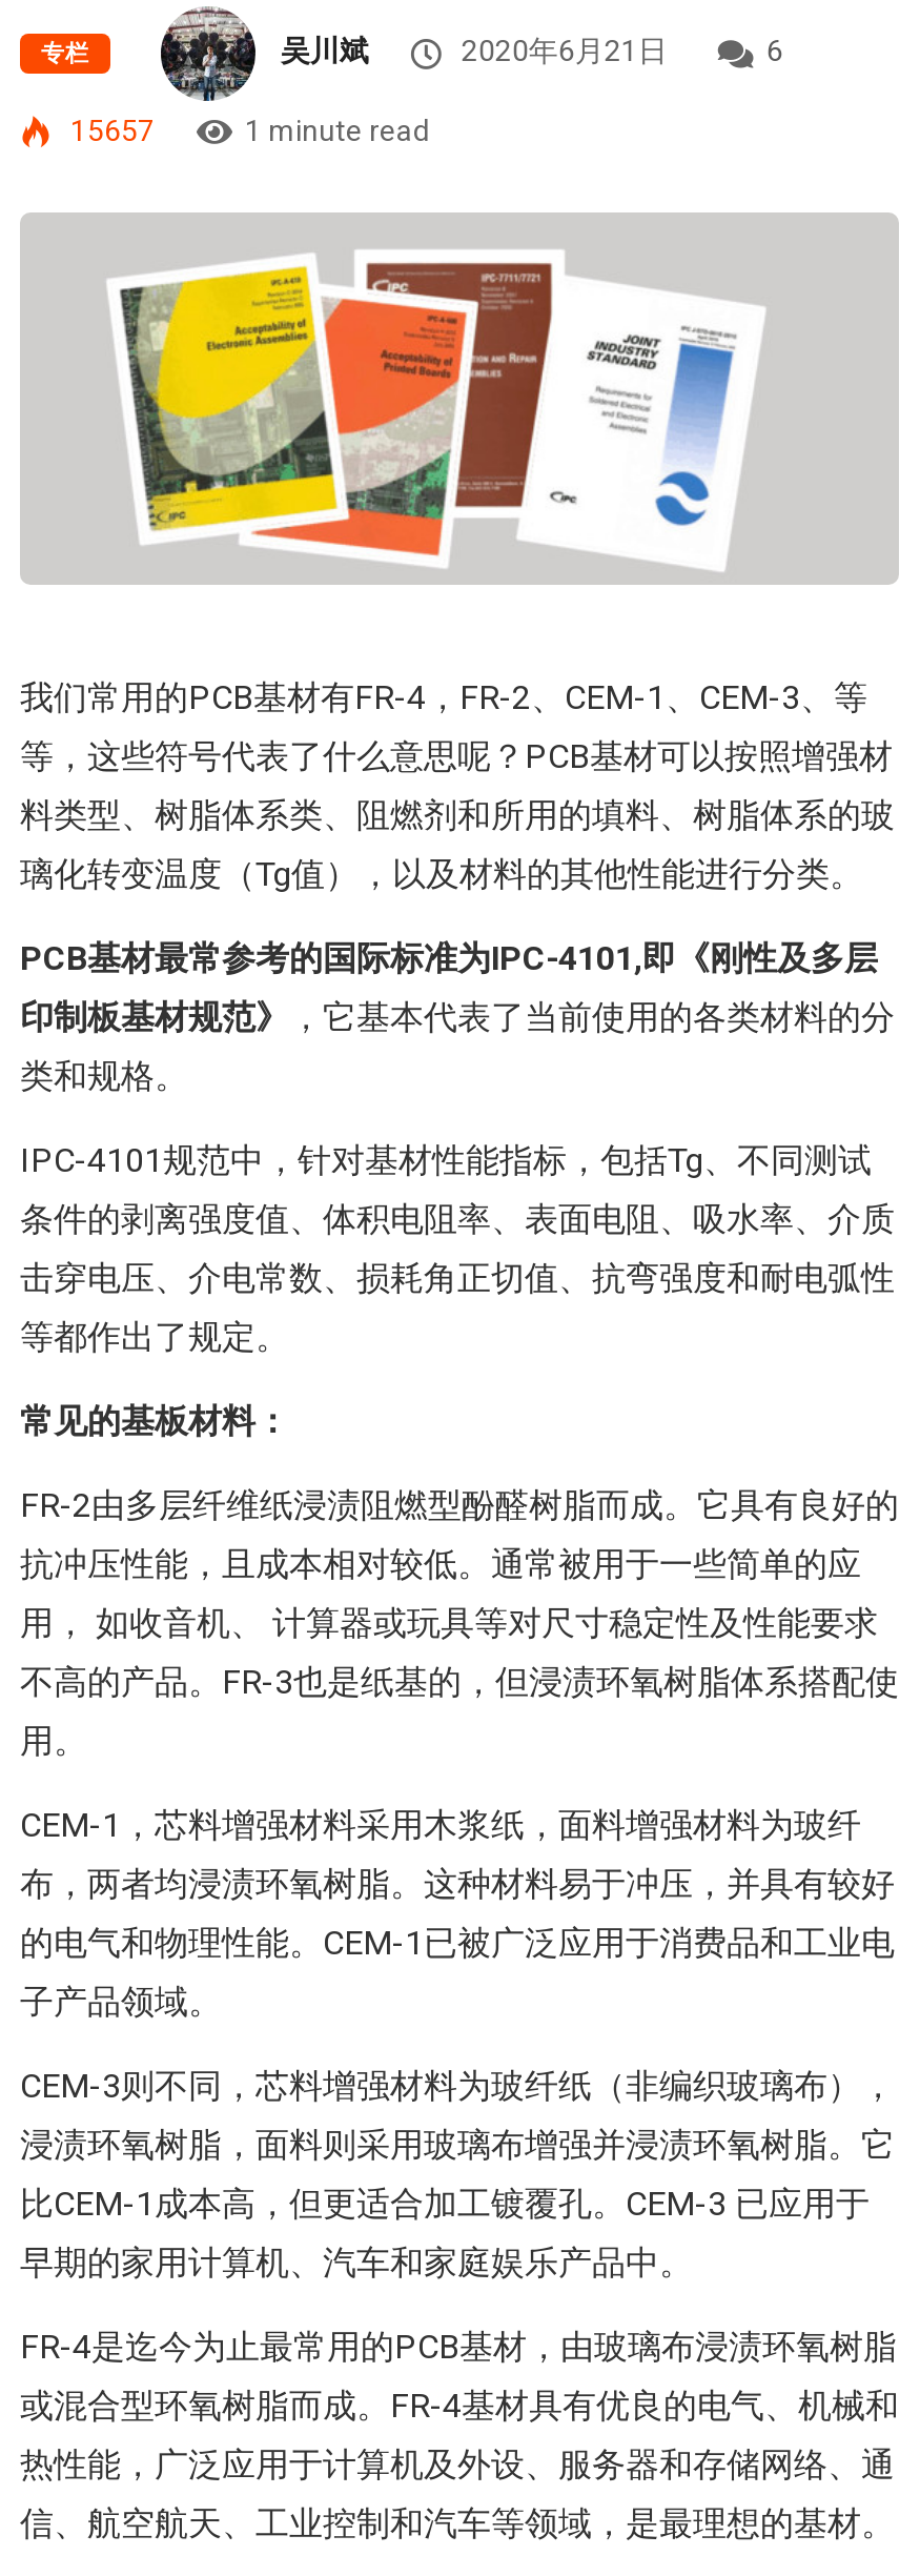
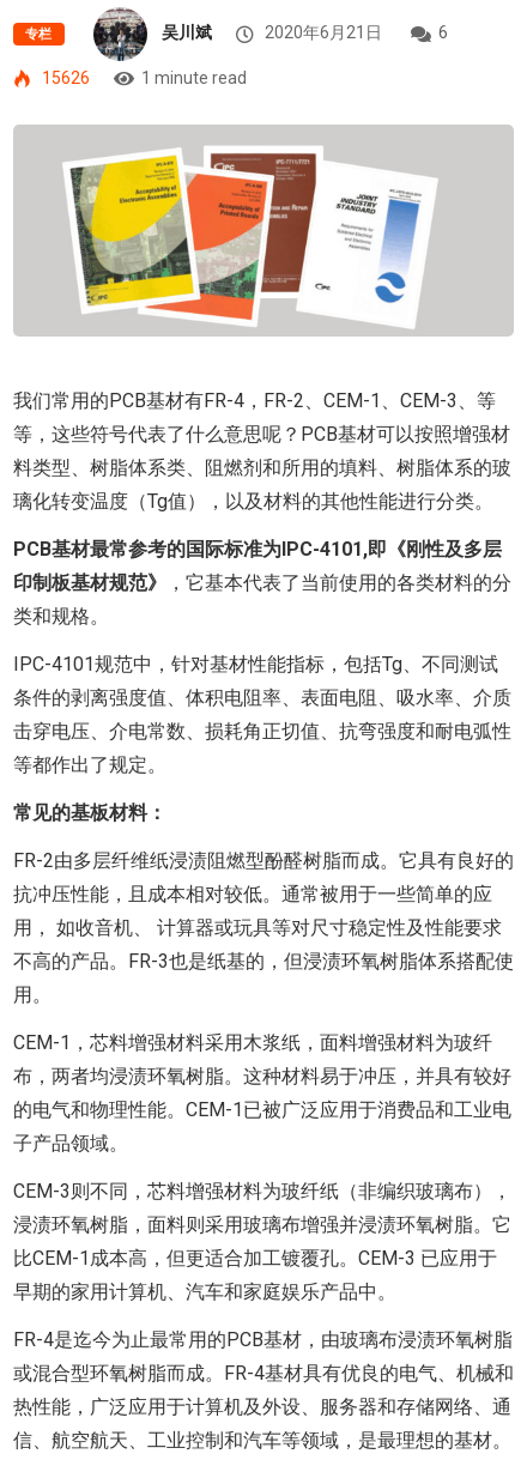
[64,113,155,146] 15657 -> [38,68,90,87] 15626

